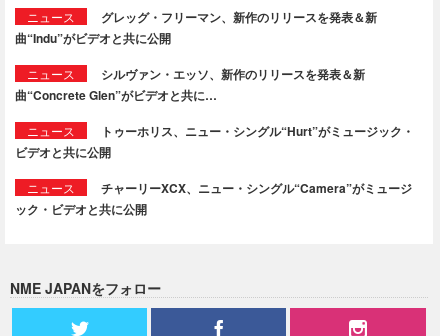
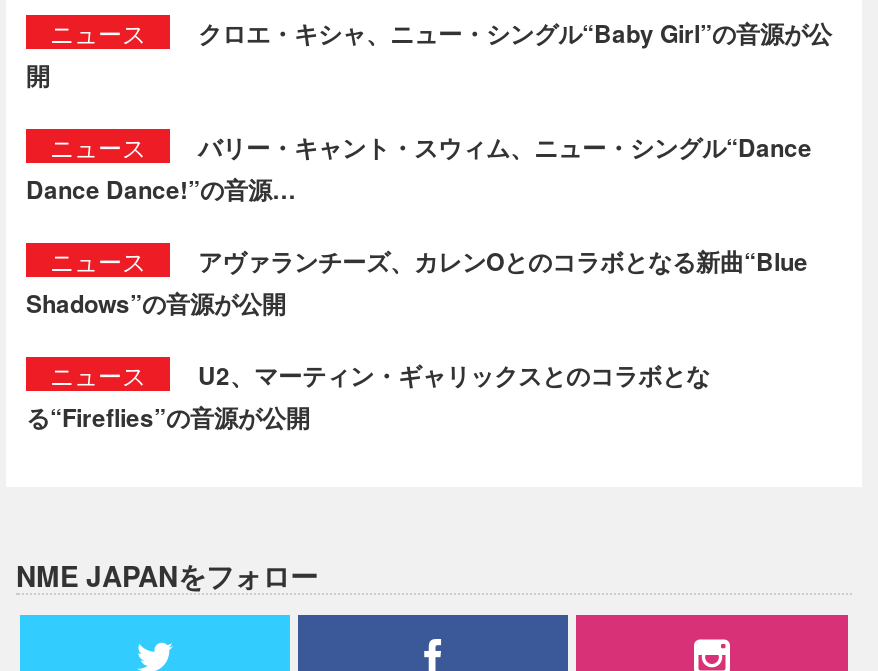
[15,8,377,47] グレッグ・フリーマン、新作のリリースを発表＆新 | 曲“Indu”がビデオと共に公開 -> [26,16,832,94] クロエ・キシャ、ニュー・シングル“Baby Girl”の音源が公 | 開
[15,65,365,104] シルヴァン・エッソ、新作のリリースを発表＆新 | 曲“Concrete Glen”がビデオと共に… -> [26,130,812,208] バリー・キャント・スウィム、ニュー・シングル“Dance | Dance Dance!”の音源…
[15,122,414,161] トゥーホリス、ニュー・シングル“Hurt”がミュージック・ | ビデオと共に公開 -> [26,244,808,322] アヴァランチーズ、カレンOとのコラボとなる新曲“Blue | Shadows”の音源が公開
[15,179,412,218] チャーリーXCX、ニュー・シングル“Camera”がミュージ | ック・ビデオと共に公開 -> [26,358,710,436] U2、マーティン・ギャリックスとのコラボとな | る“Fireflies”の音源が公開

